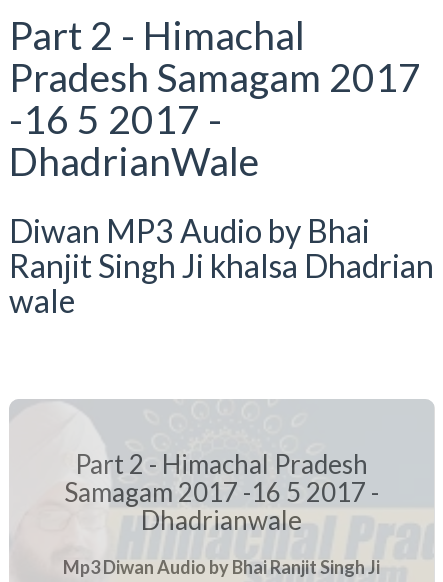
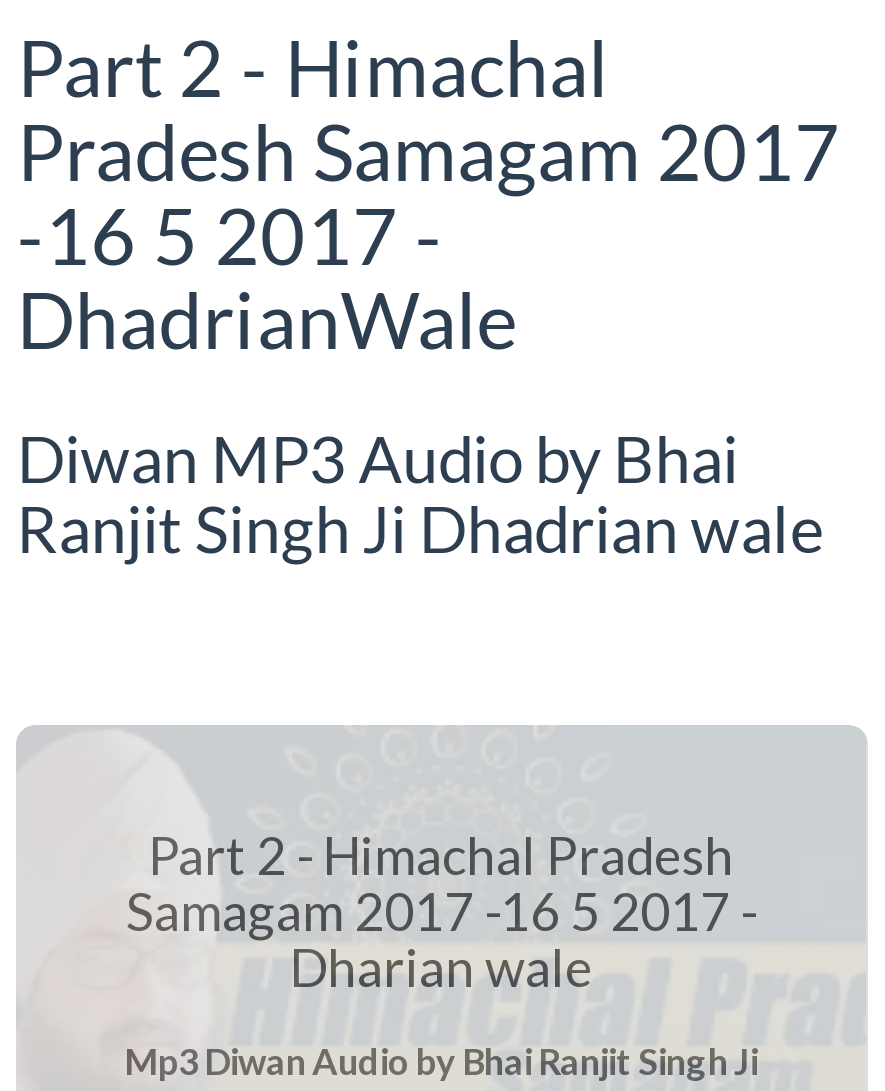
[9,246,434,320] Ranjit Singh Ji khalsa Dhadrian | wale -> [16,489,822,567] Ranjit Singh Ji Dhadrian wale
[141,503,302,535] Dhadrianwale -> [289,934,593,998] Dharian wale

